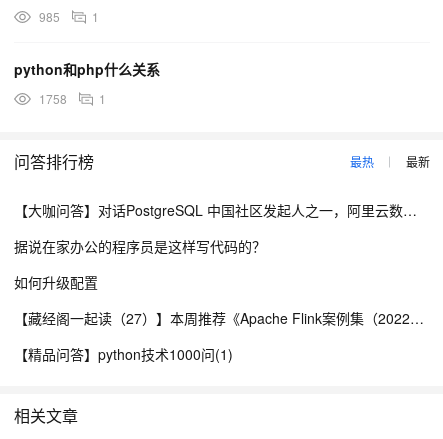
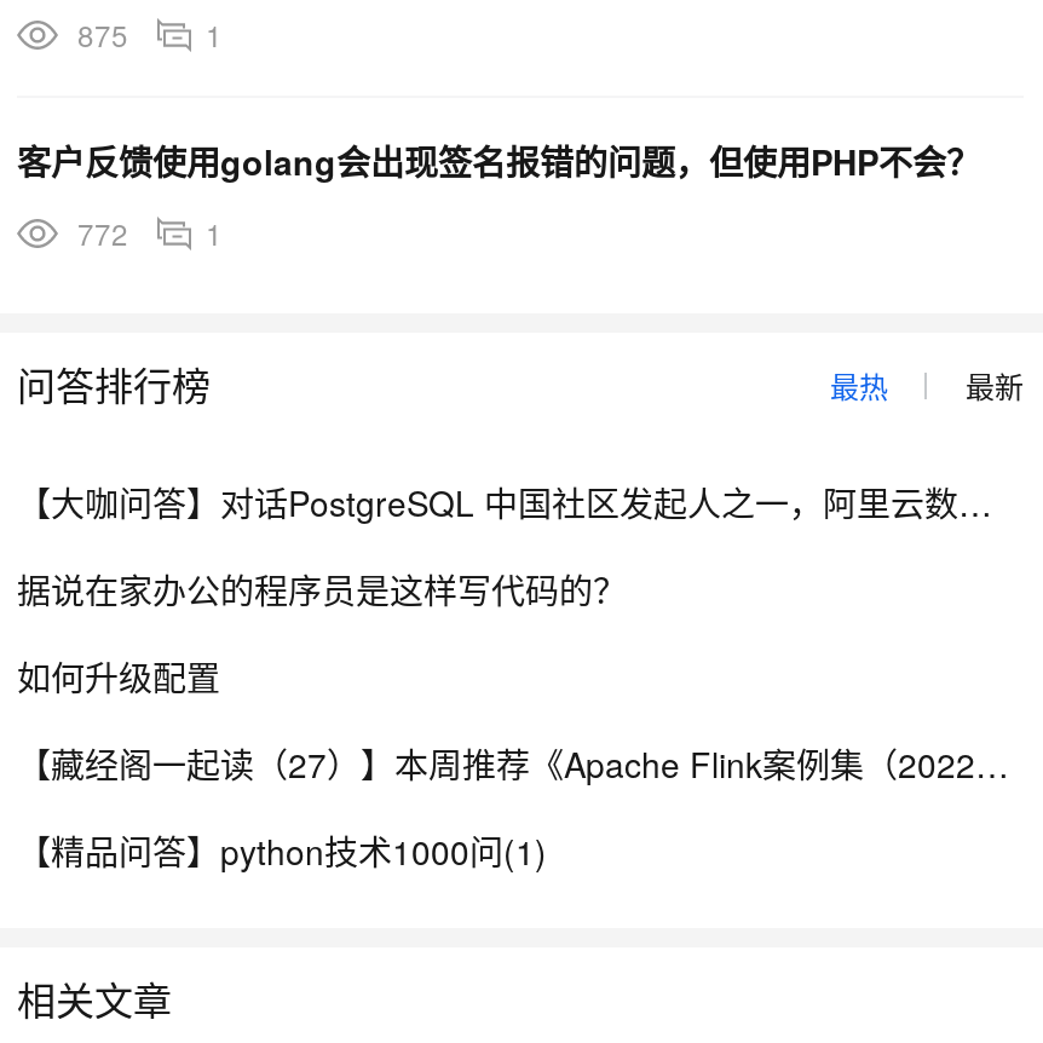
[39,8,99,25] 985 1 -> [77,13,223,54] 875 1
[14,59,160,79] python和php什么关系 -> [17,137,980,185] 客户反馈使用golang会出现签名报错的问题，但使用PHP不会？
[39,90,106,107] 1758 1 -> [77,212,223,253] 772 1

